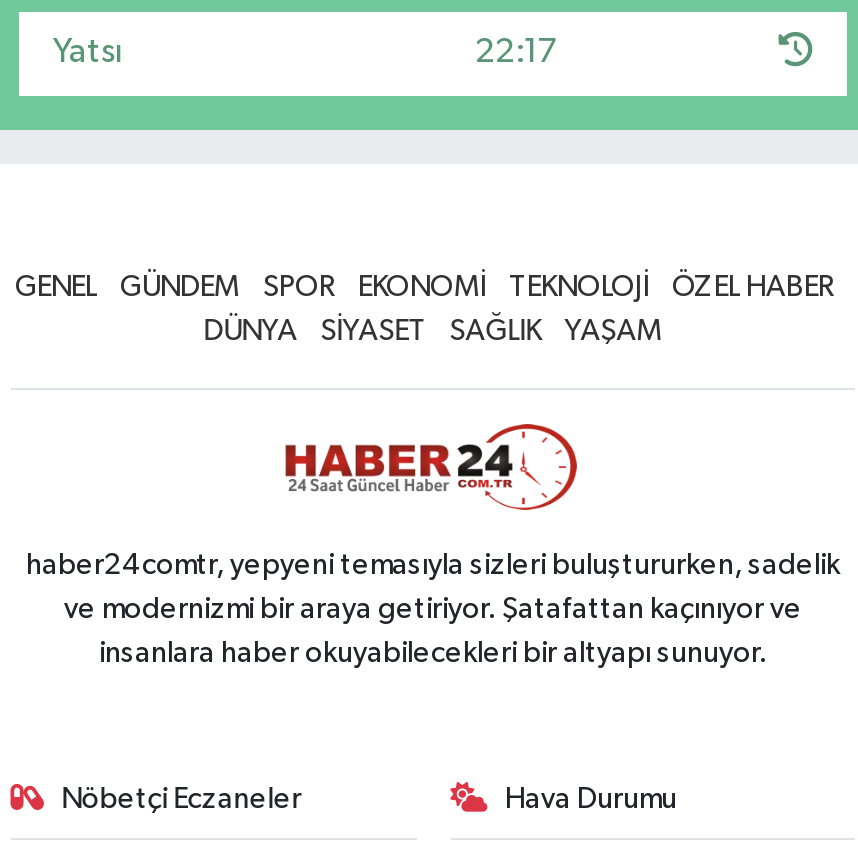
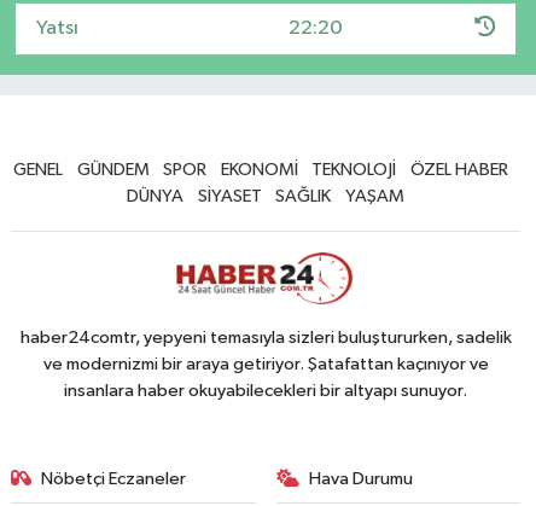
[475,37,557,71] 22:17 -> [289,19,343,39] 22:20

